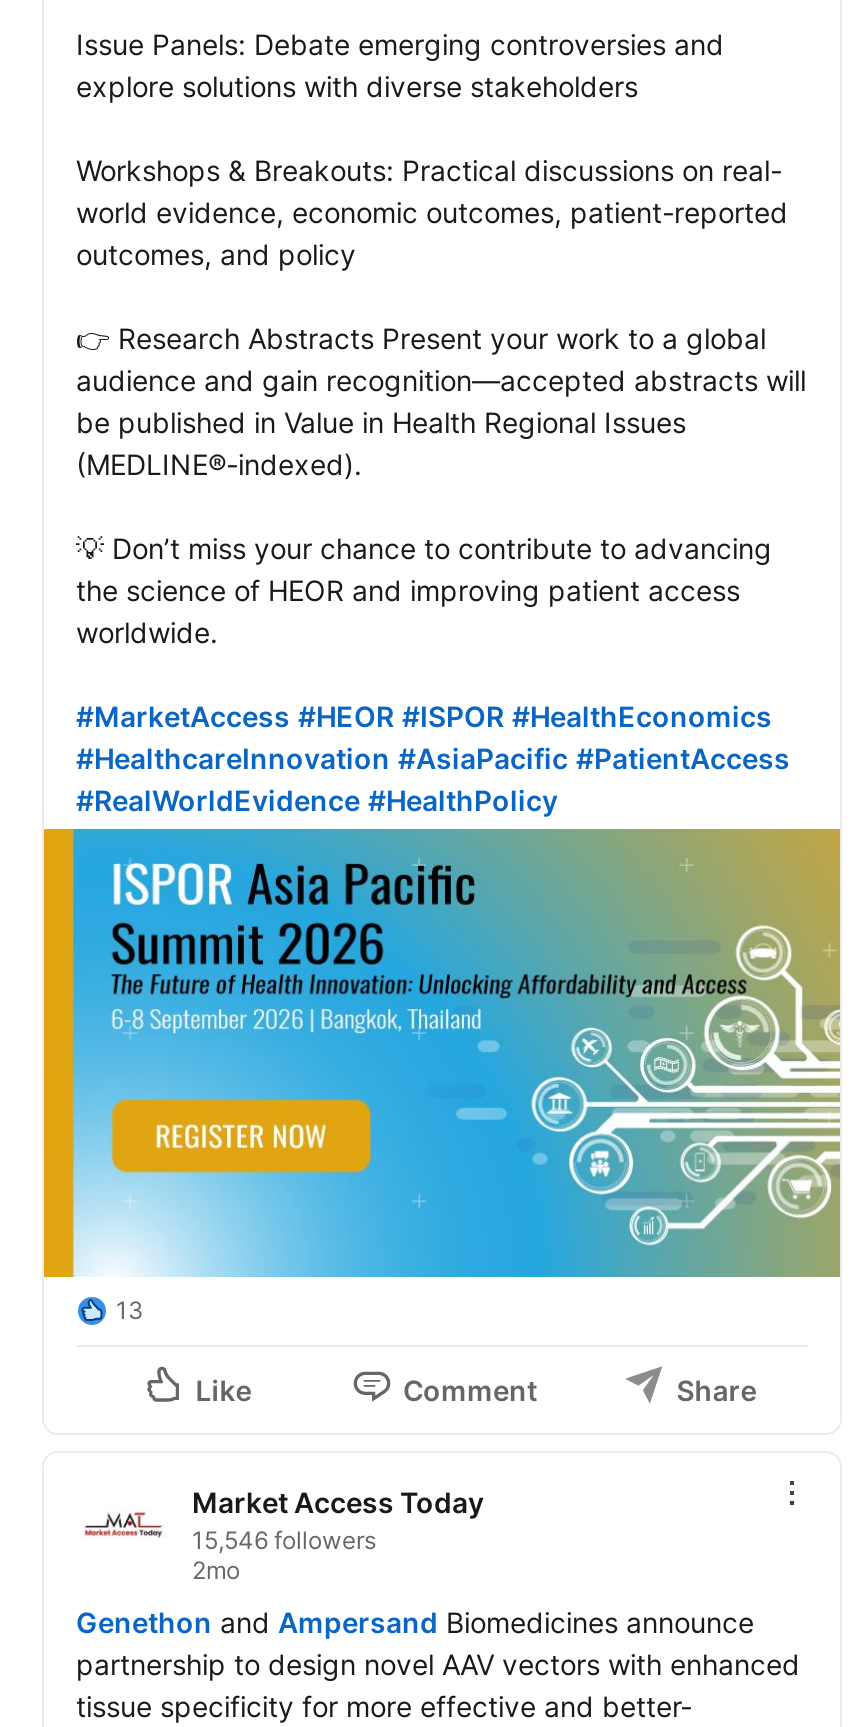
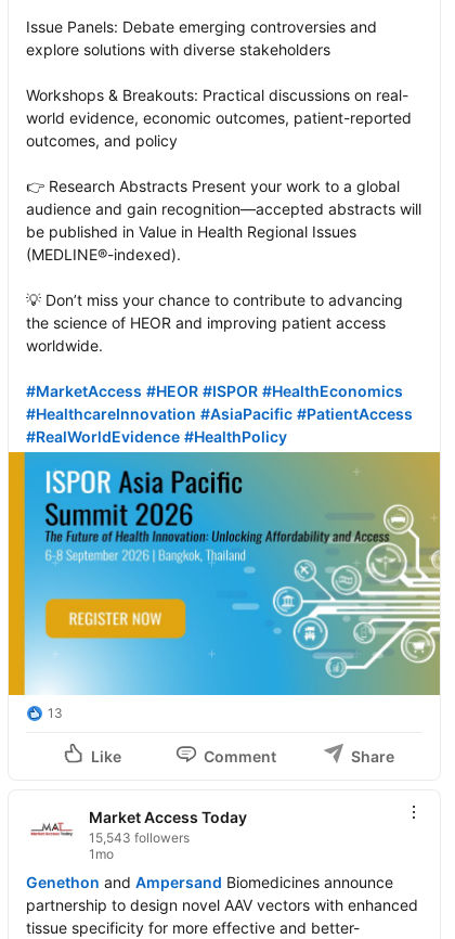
[192,1525,376,1585] 15,546 followers | 2mo -> [89,829,190,862] 15,543 followers | 1mo

